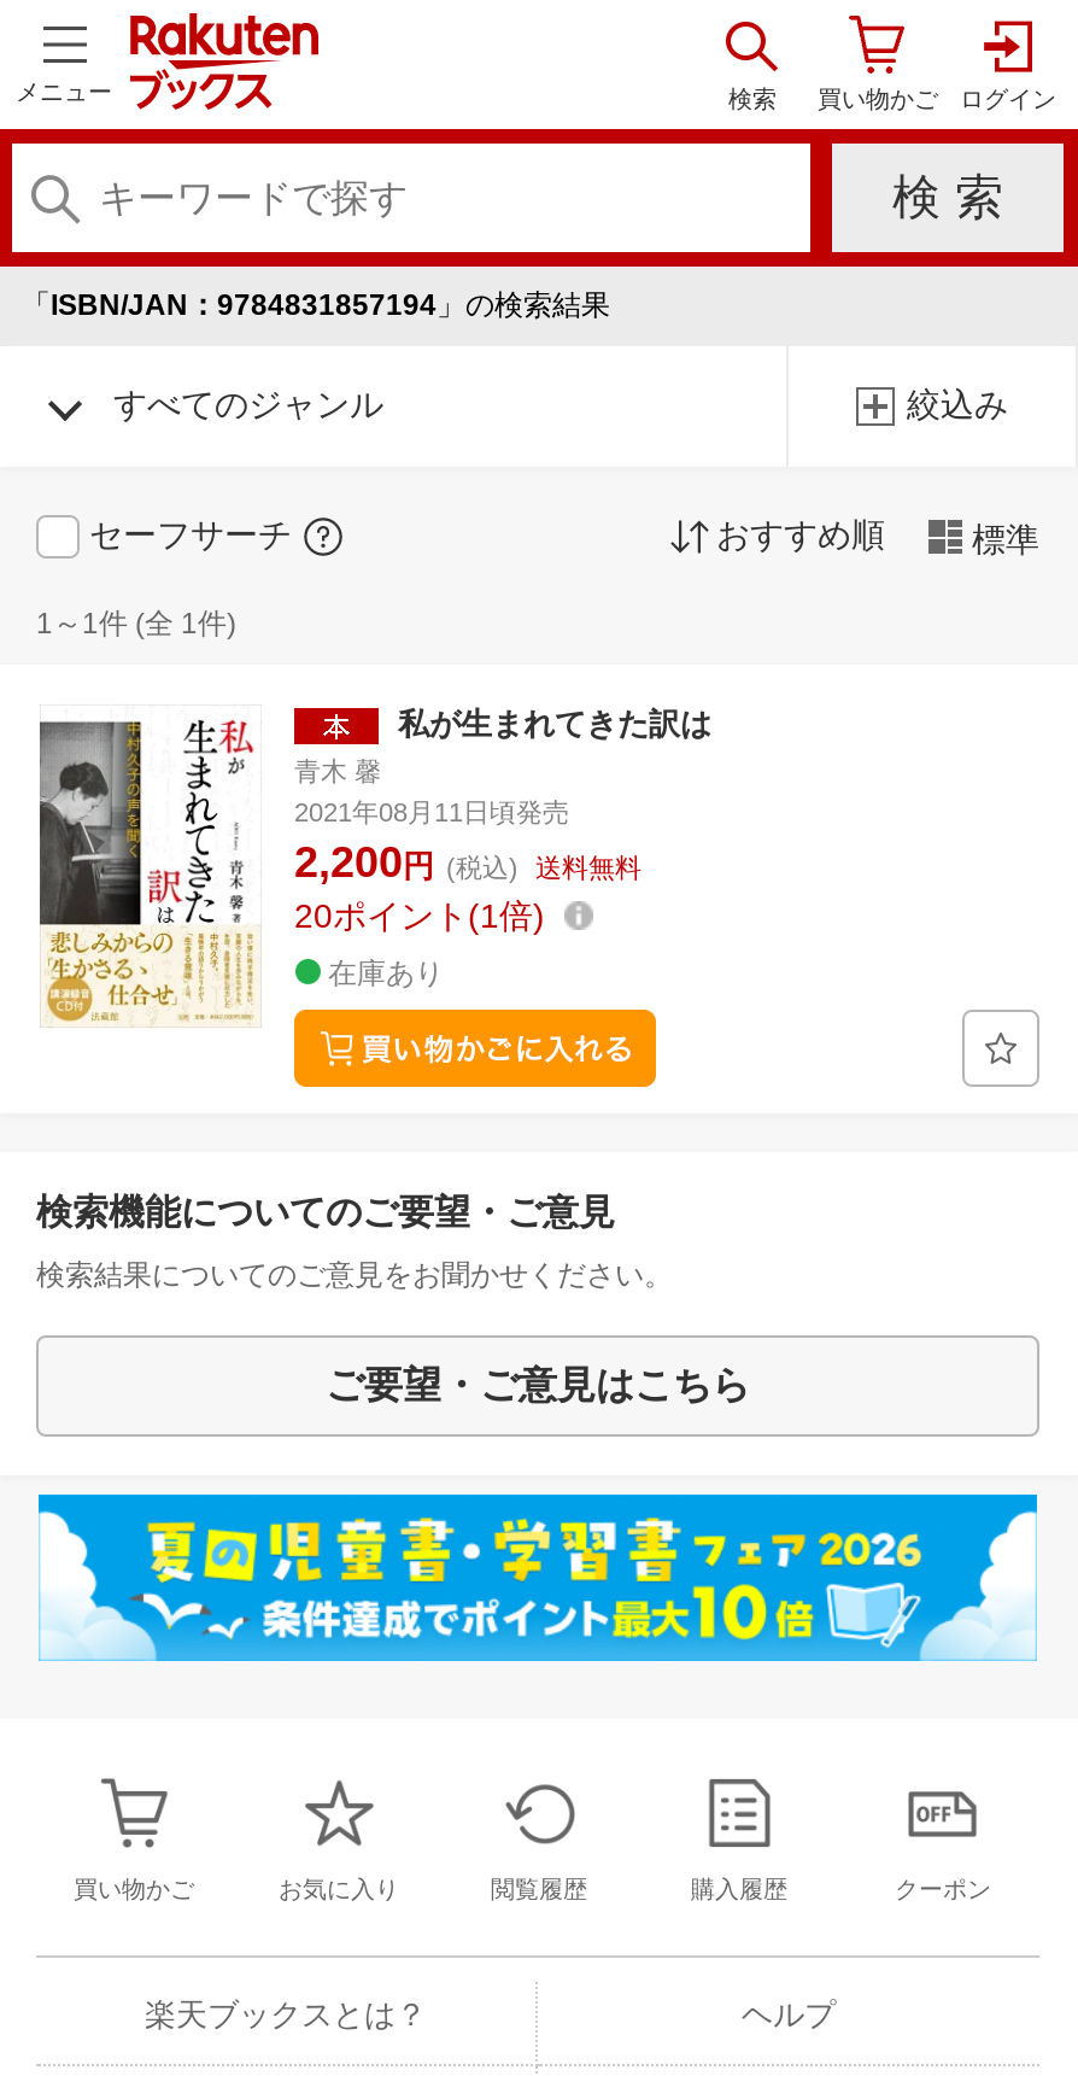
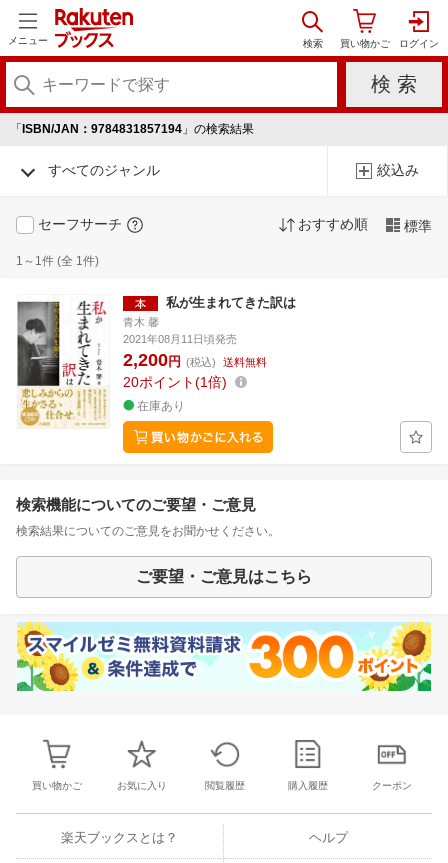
[36,1492,1039,1663] [image] -> [16,621,432,692] [image]

